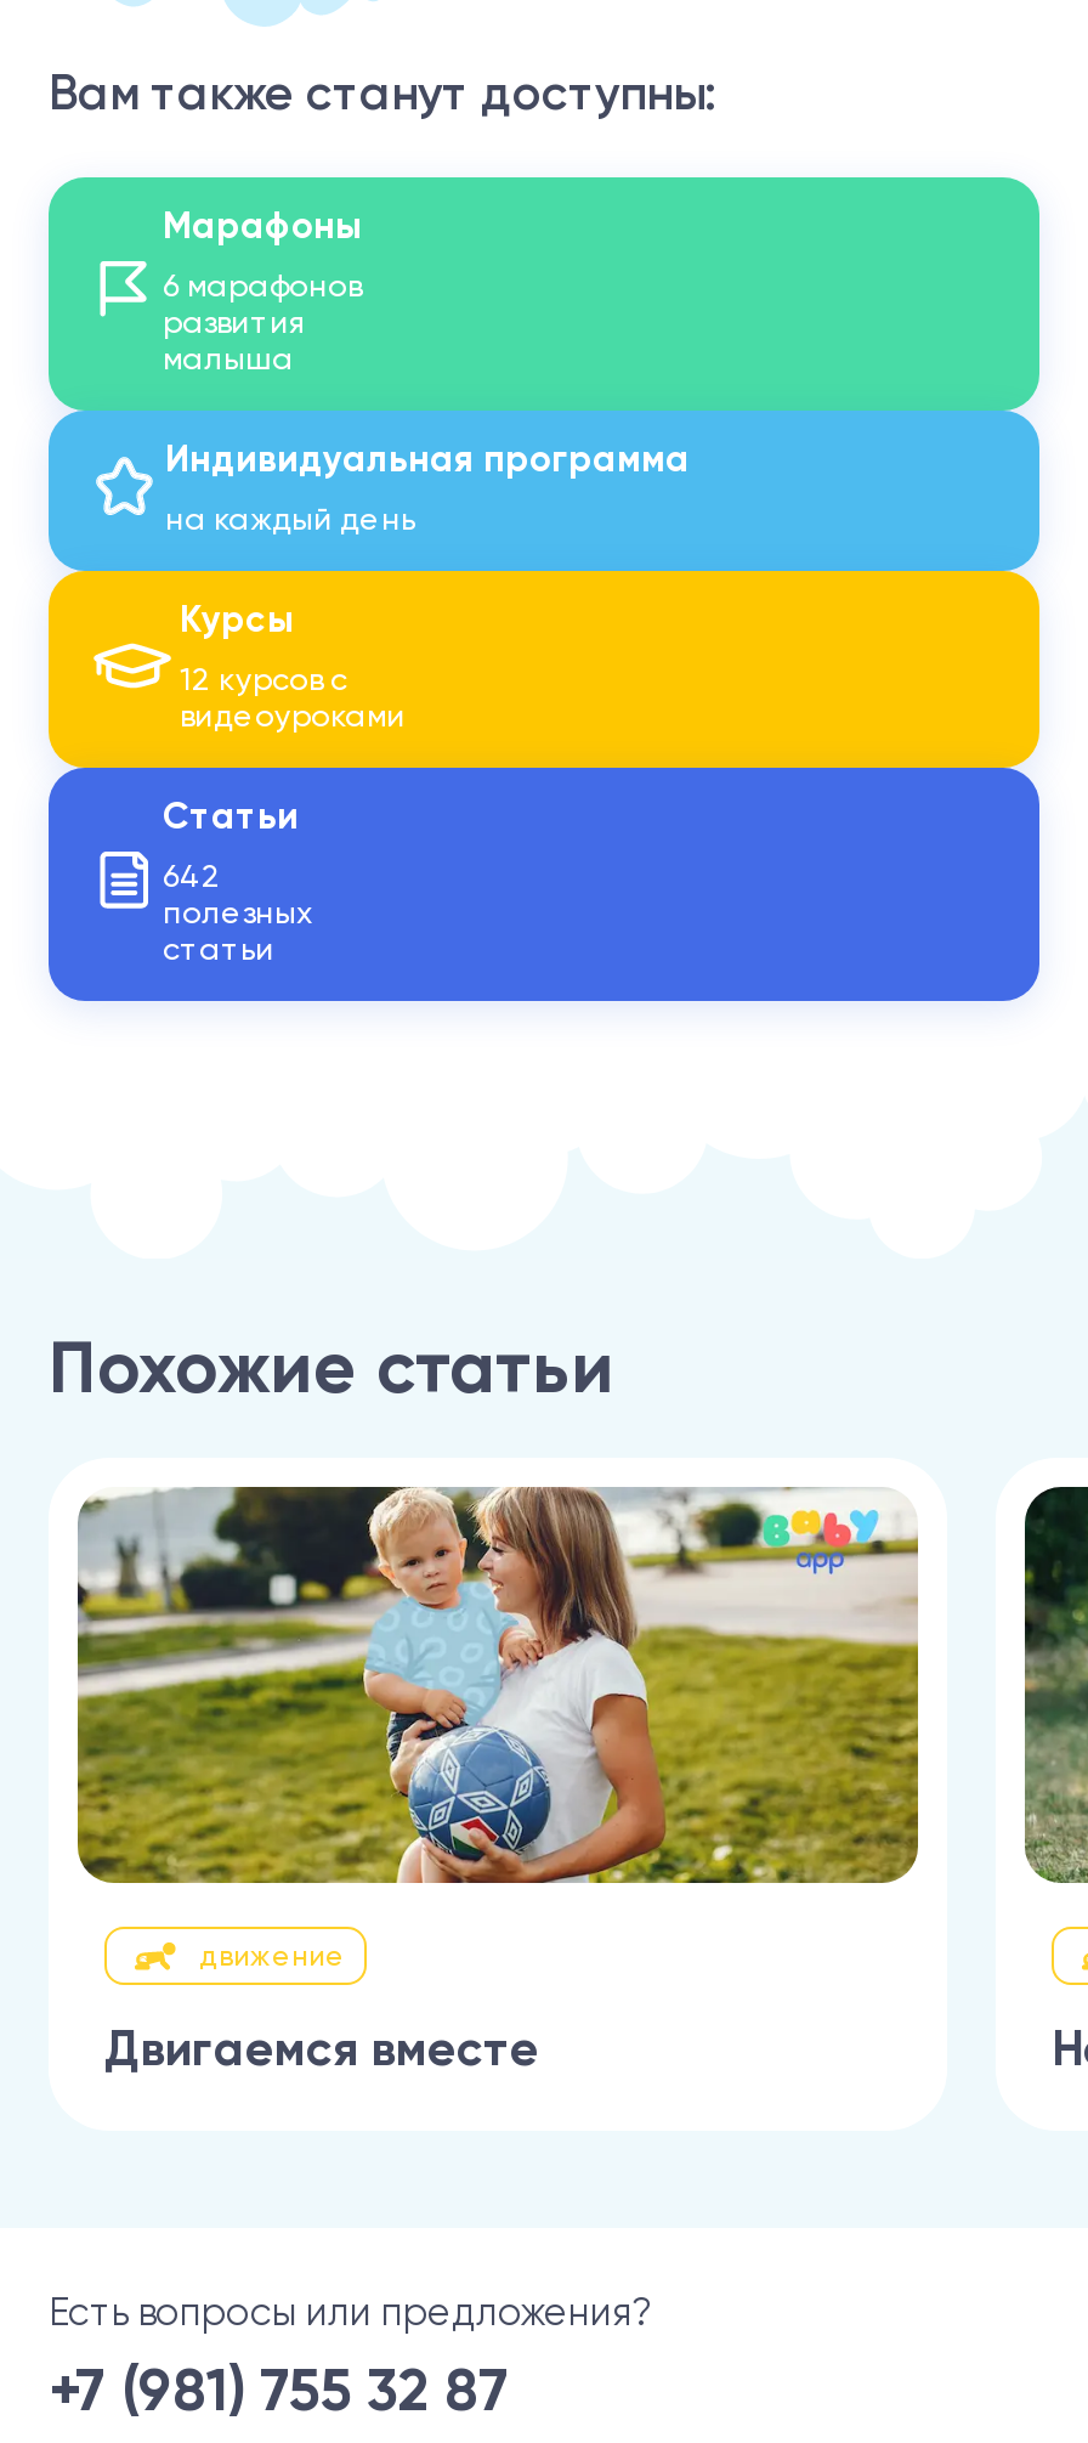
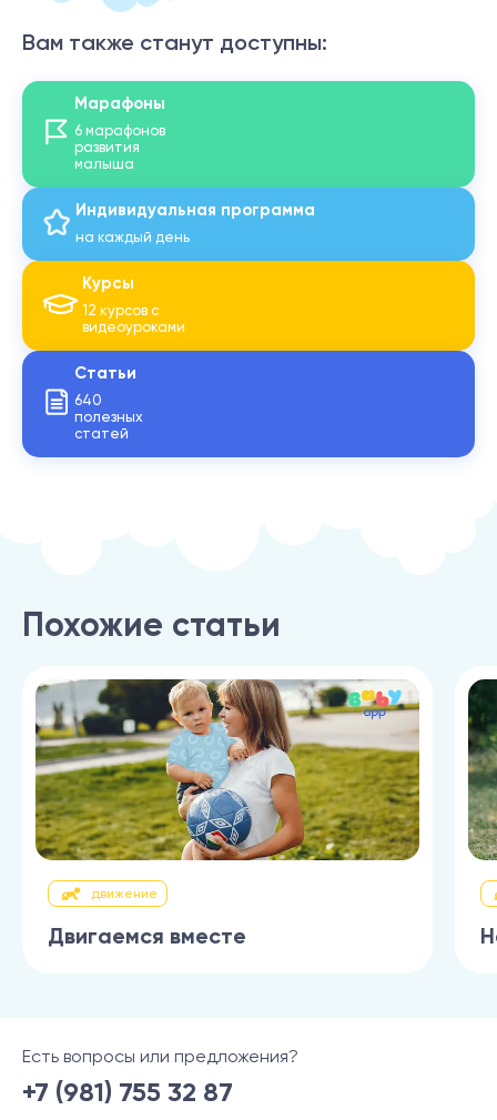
[163,858,221,894] 642 -> [74,392,102,408] 640
[163,931,274,967] статьи -> [74,425,129,442] статей

